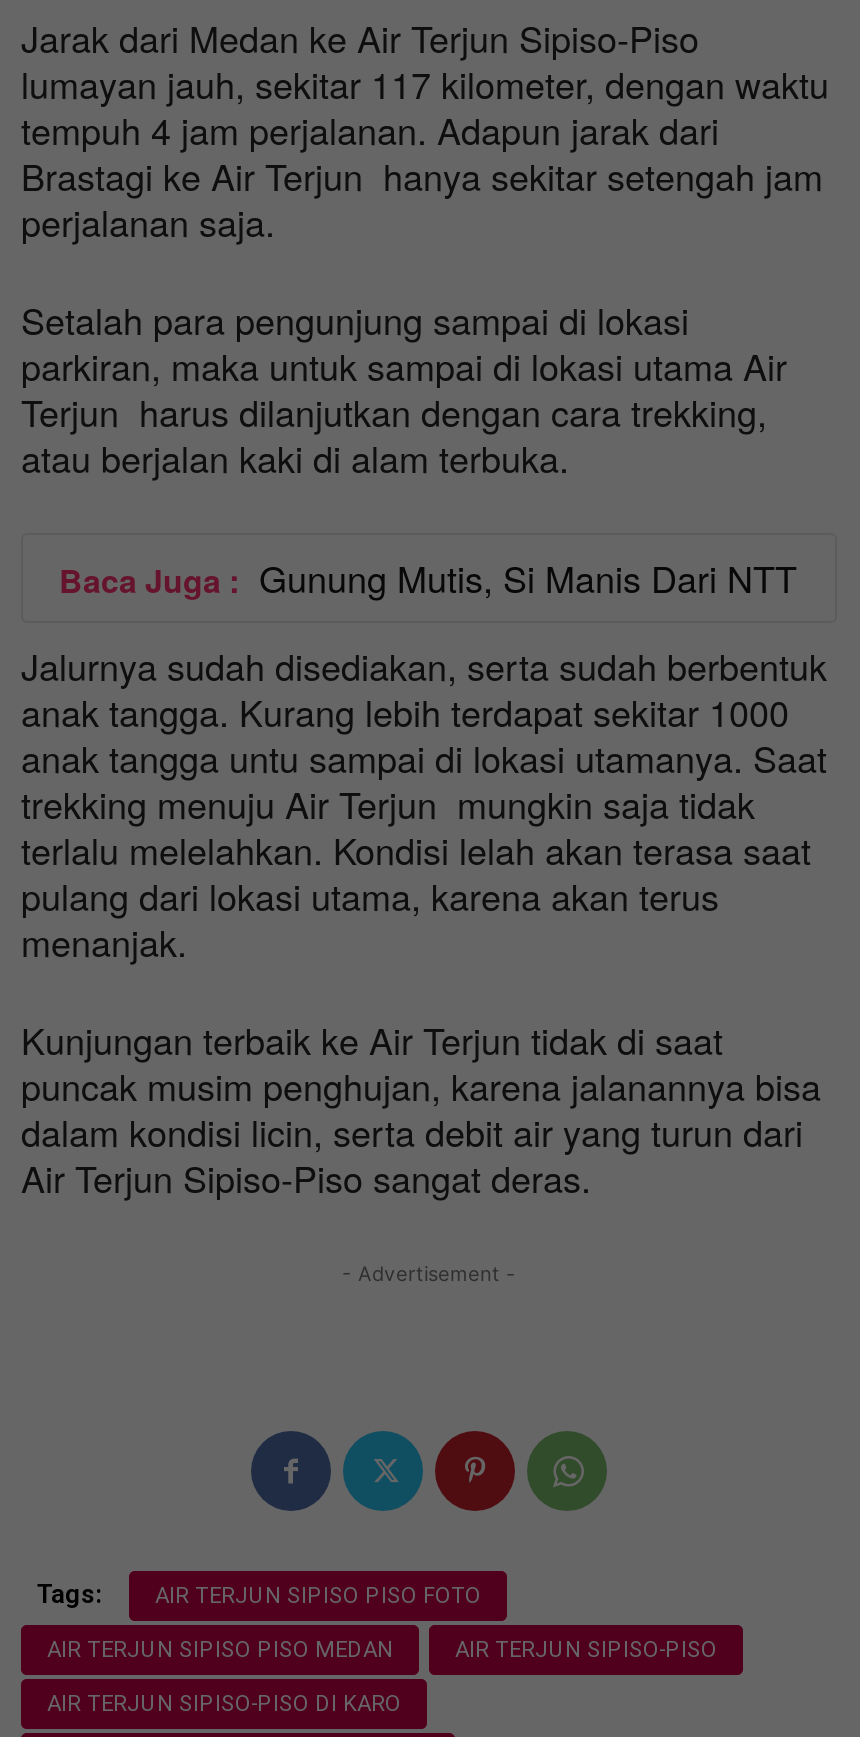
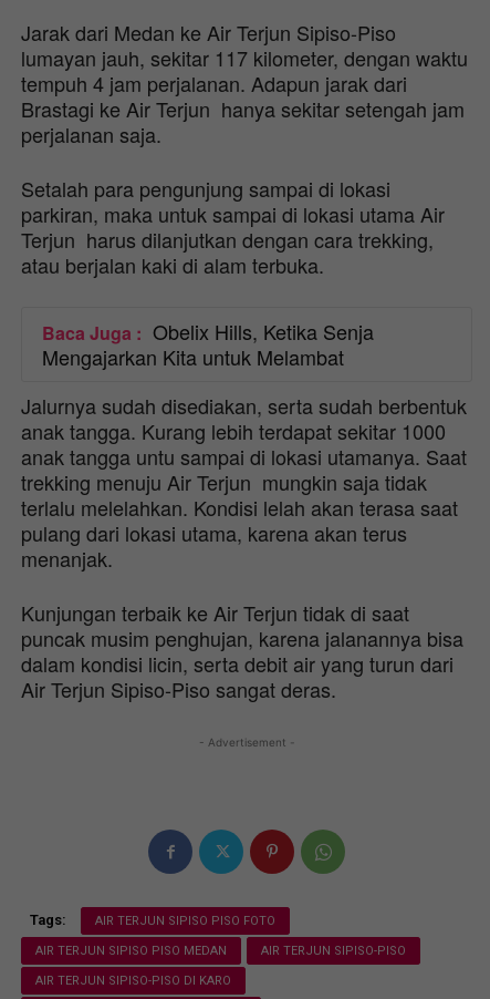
[59,552,797,604] Baca Juga : Gunung Mutis, Si Manis Dari NTT -> [42,317,374,371] Baca Juga : Obelix Hills, Ketika Senja | Mengajarkan Kita untuk Melambat

